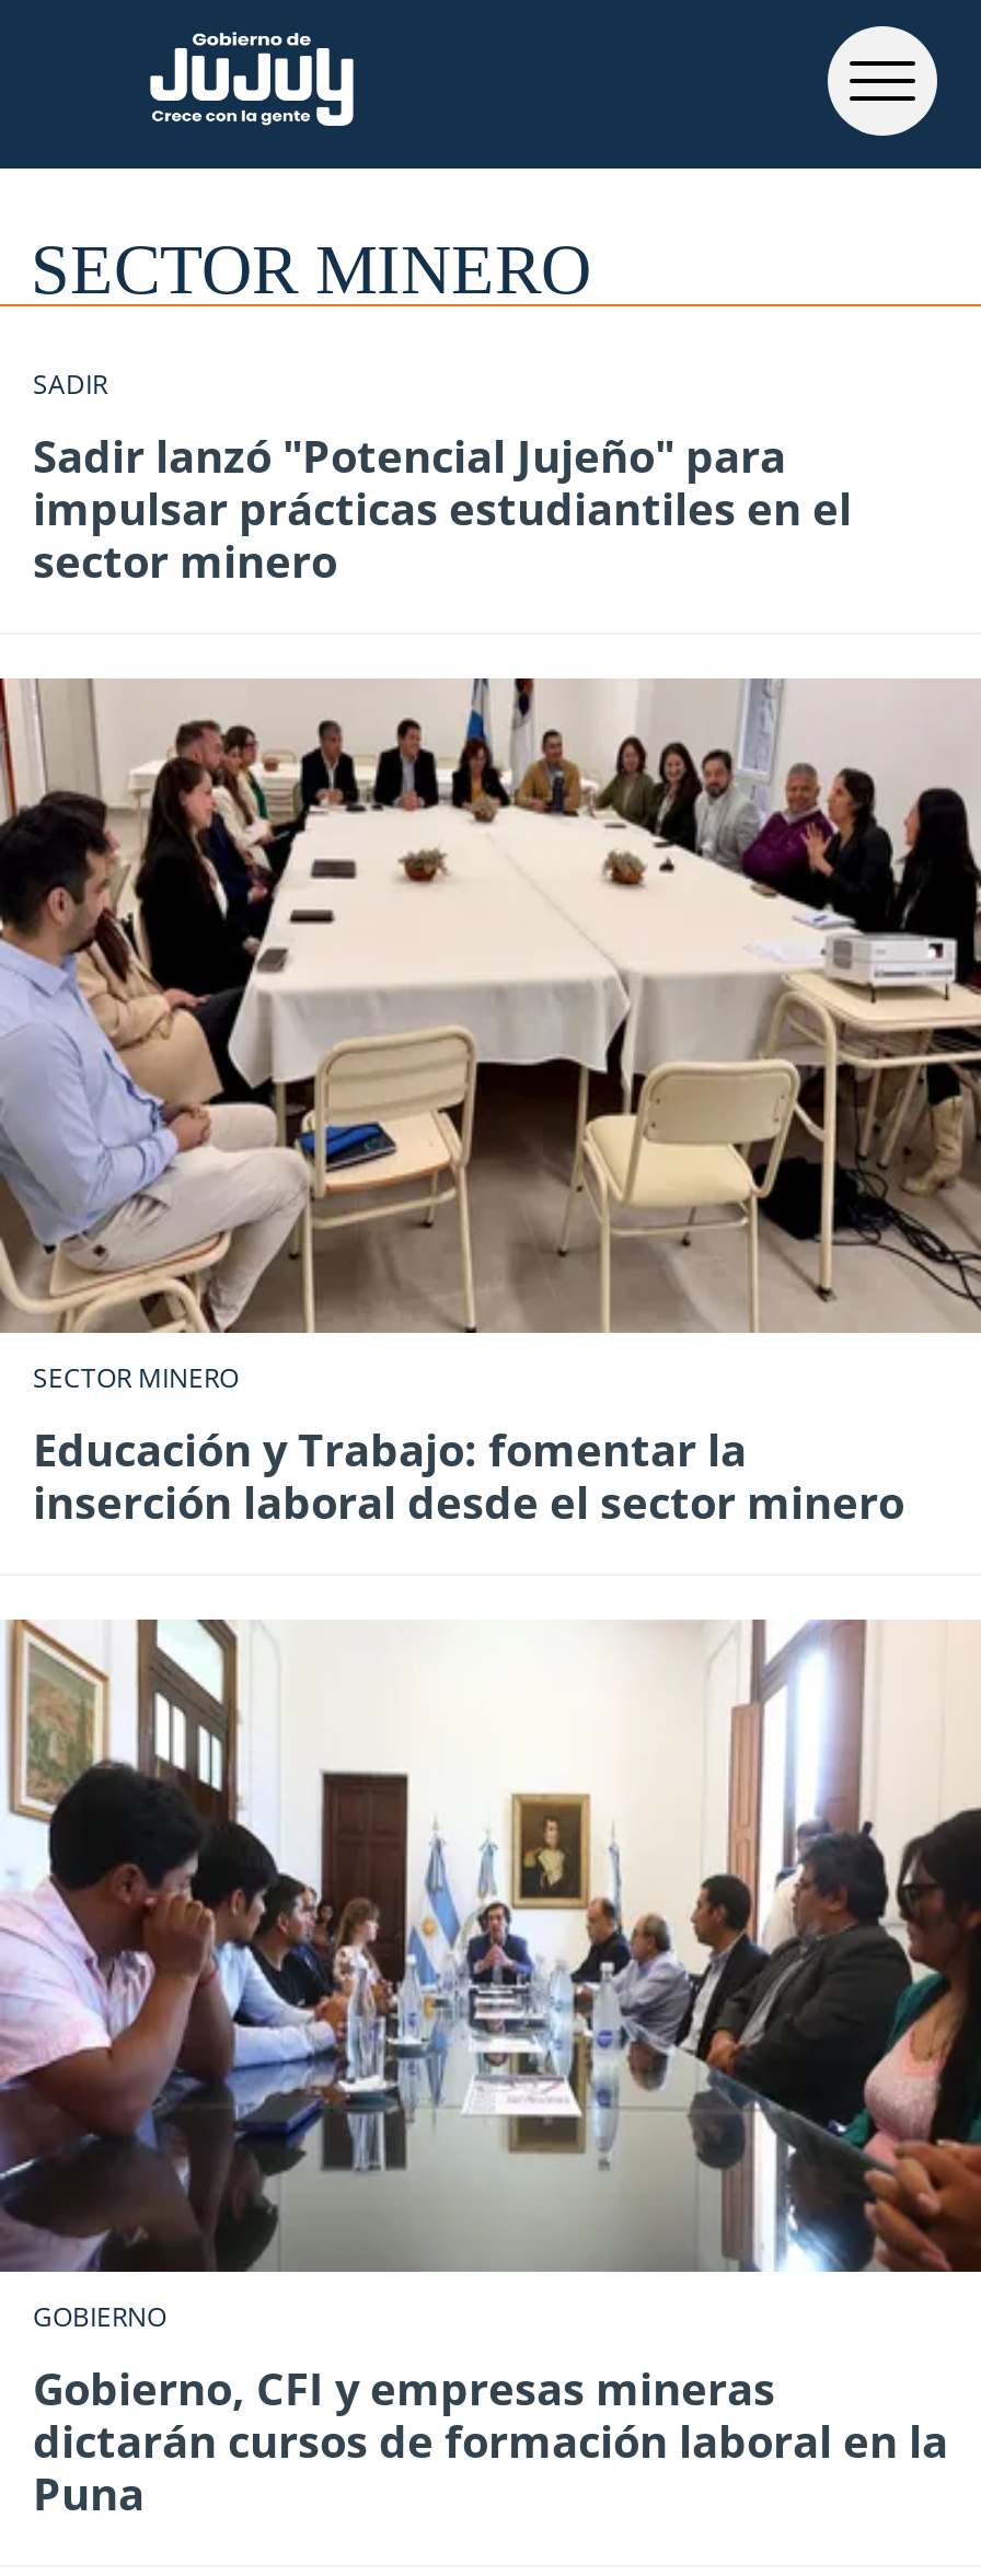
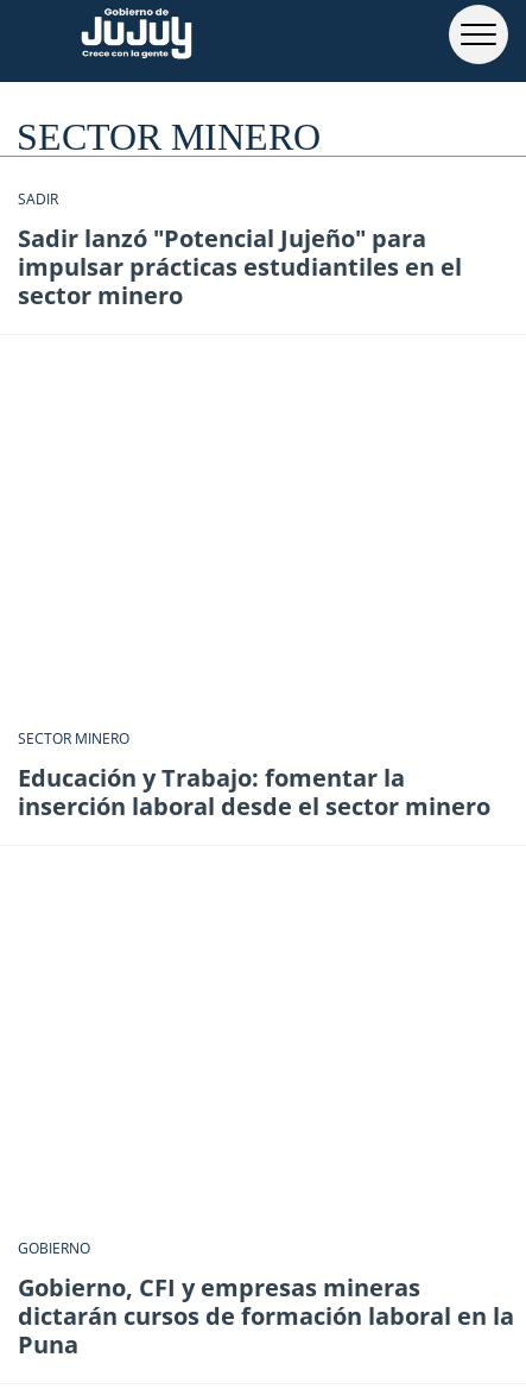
[7,676,974,1335] [image] -> none
[7,1617,974,2274] [image] -> none

